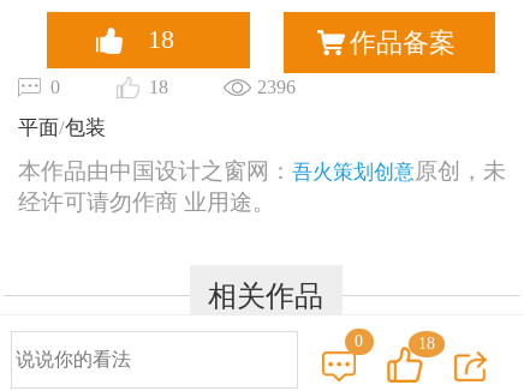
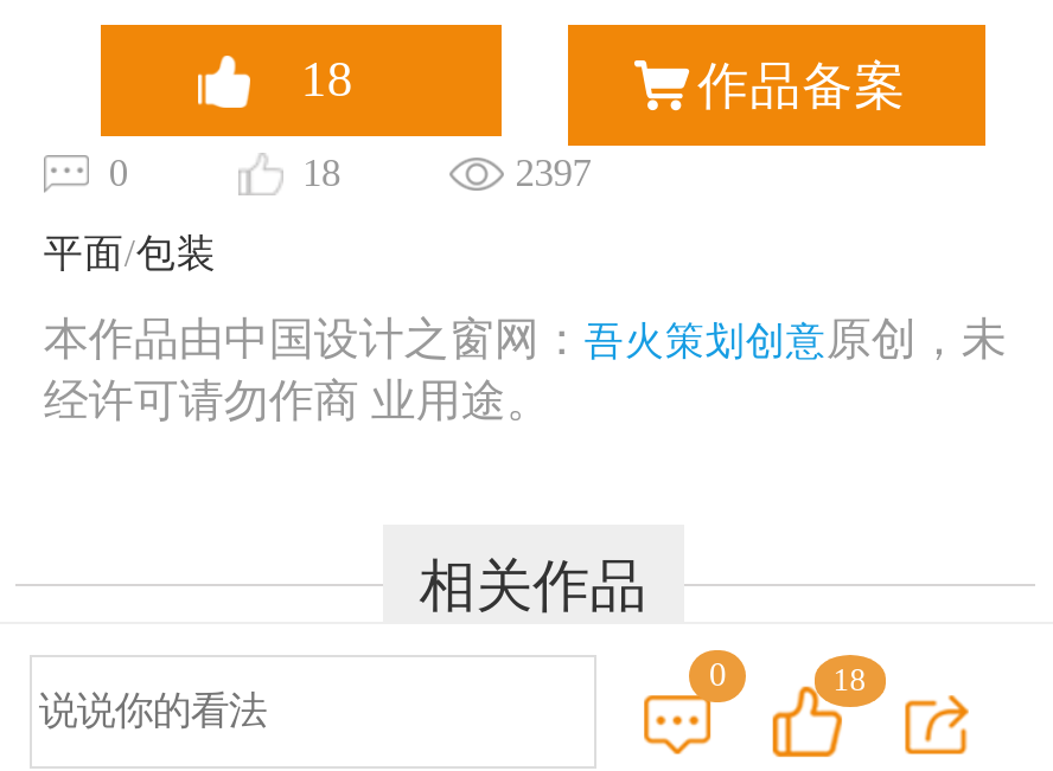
[257,75,295,98] 2396 -> [515,150,591,195] 2397

